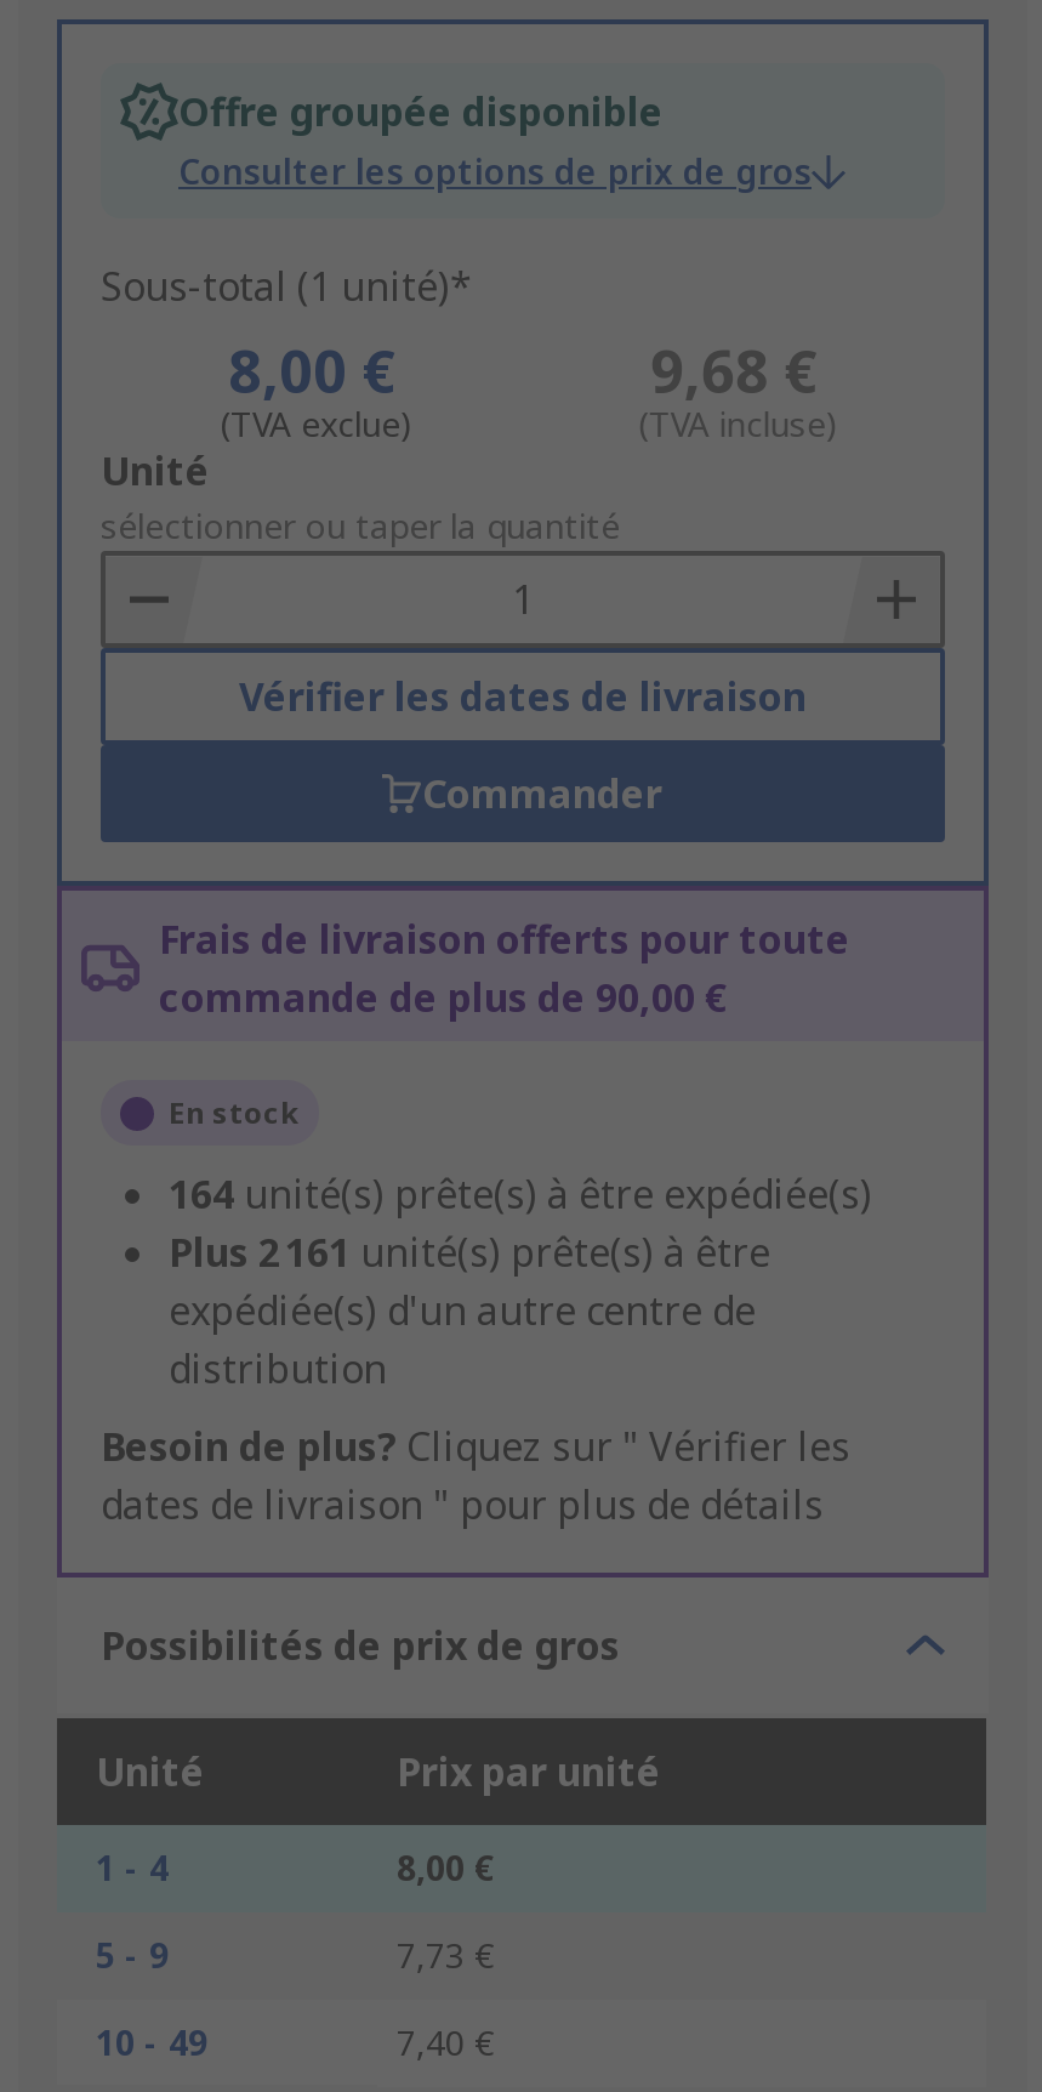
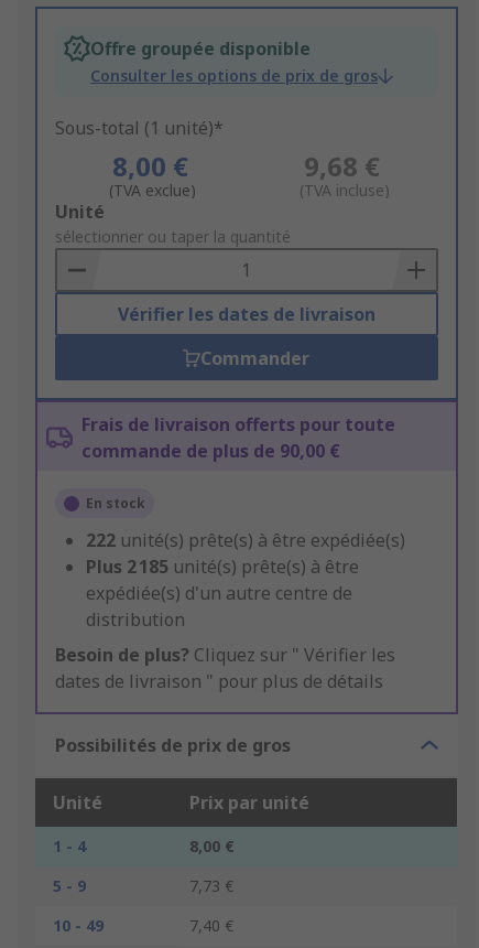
[169,1169,872,1222] 164 unité(s) prête(s) à être expédiée(s) -> [86,529,405,553] 222 unité(s) prête(s) à être expédiée(s)
[169,1227,770,1280] Plus 2 161 unité(s) prête(s) à être -> [86,555,359,579] Plus 2 185 unité(s) prête(s) à être

